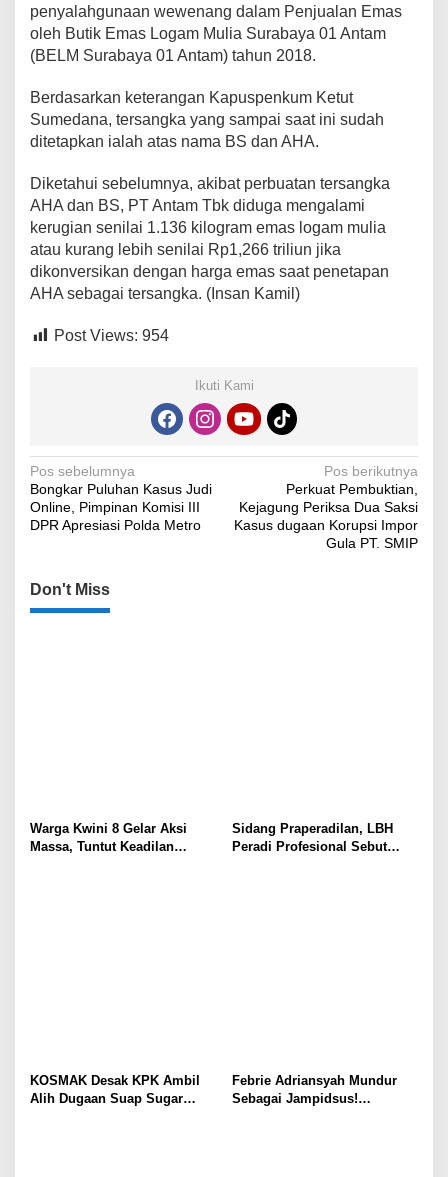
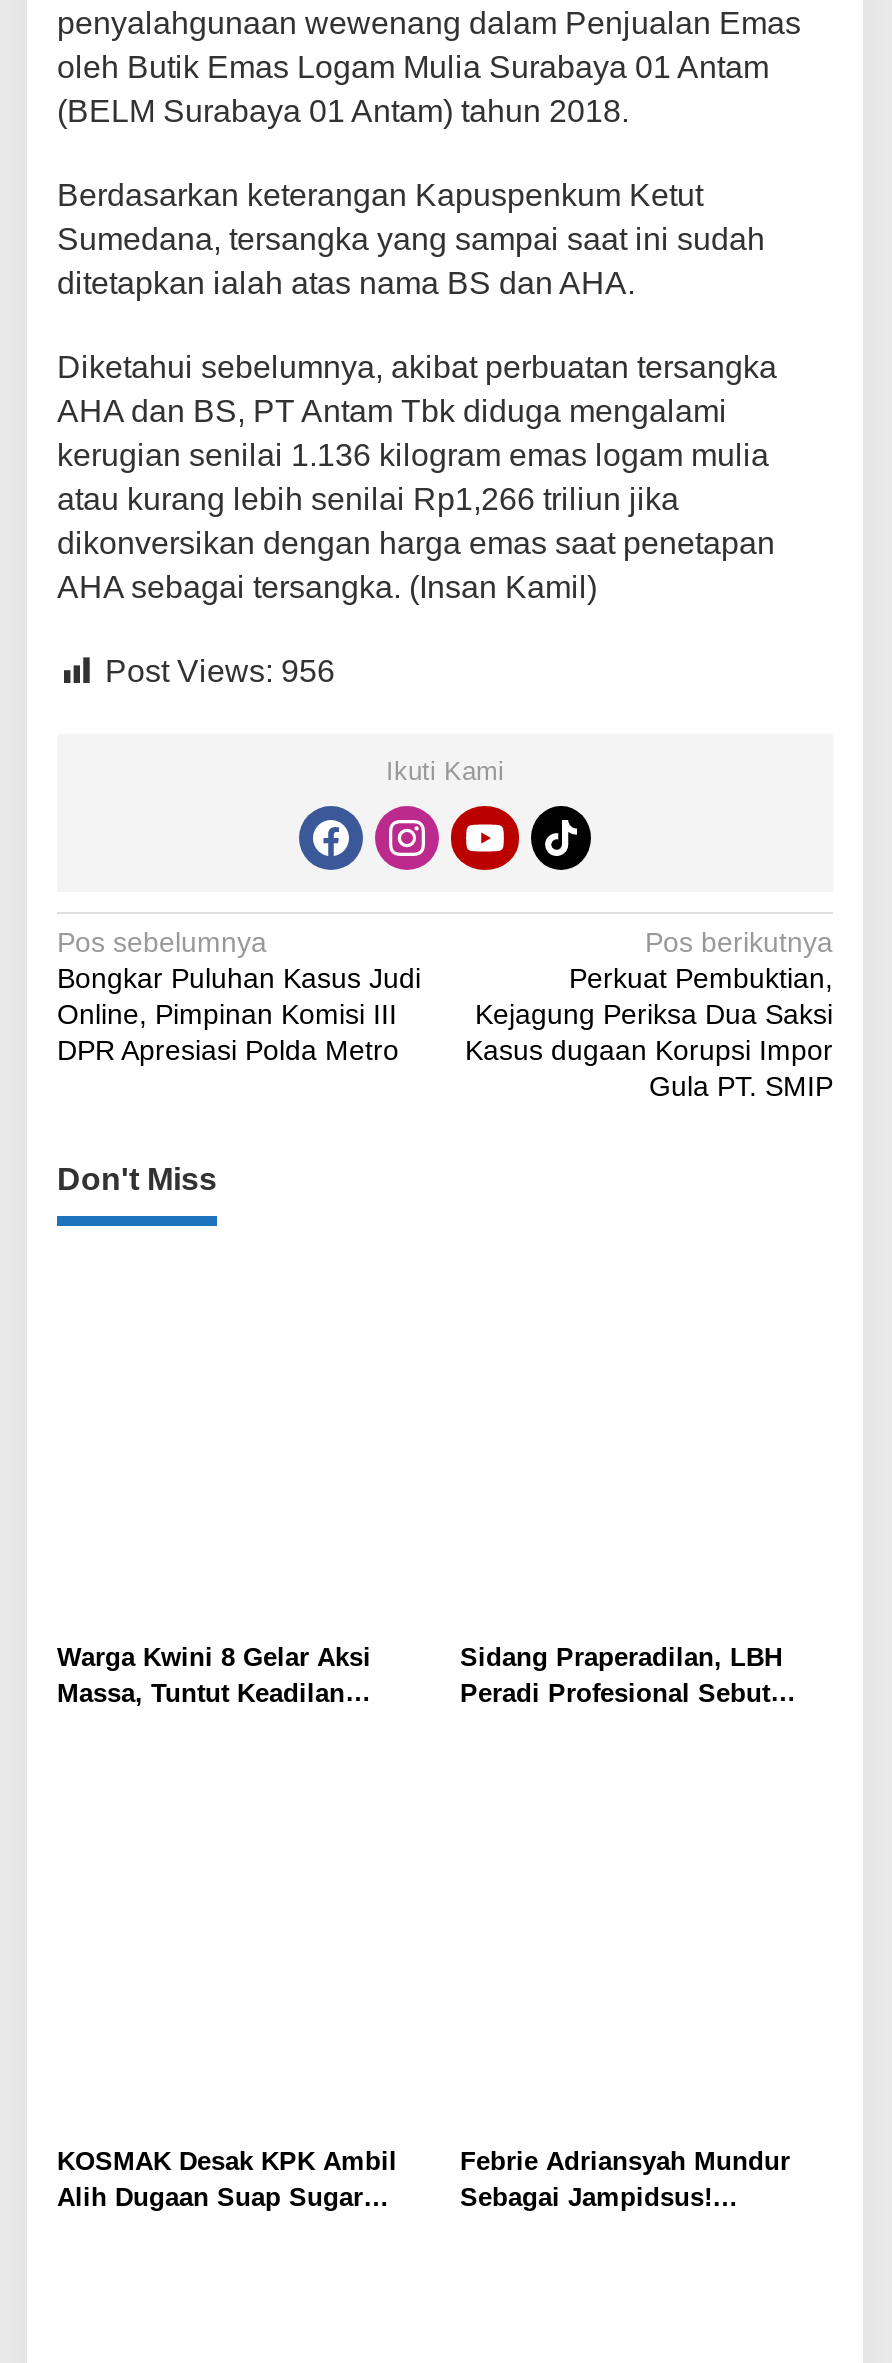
[54,327,169,344] Post Views: 954 -> [105,654,335,688] Post Views: 956

